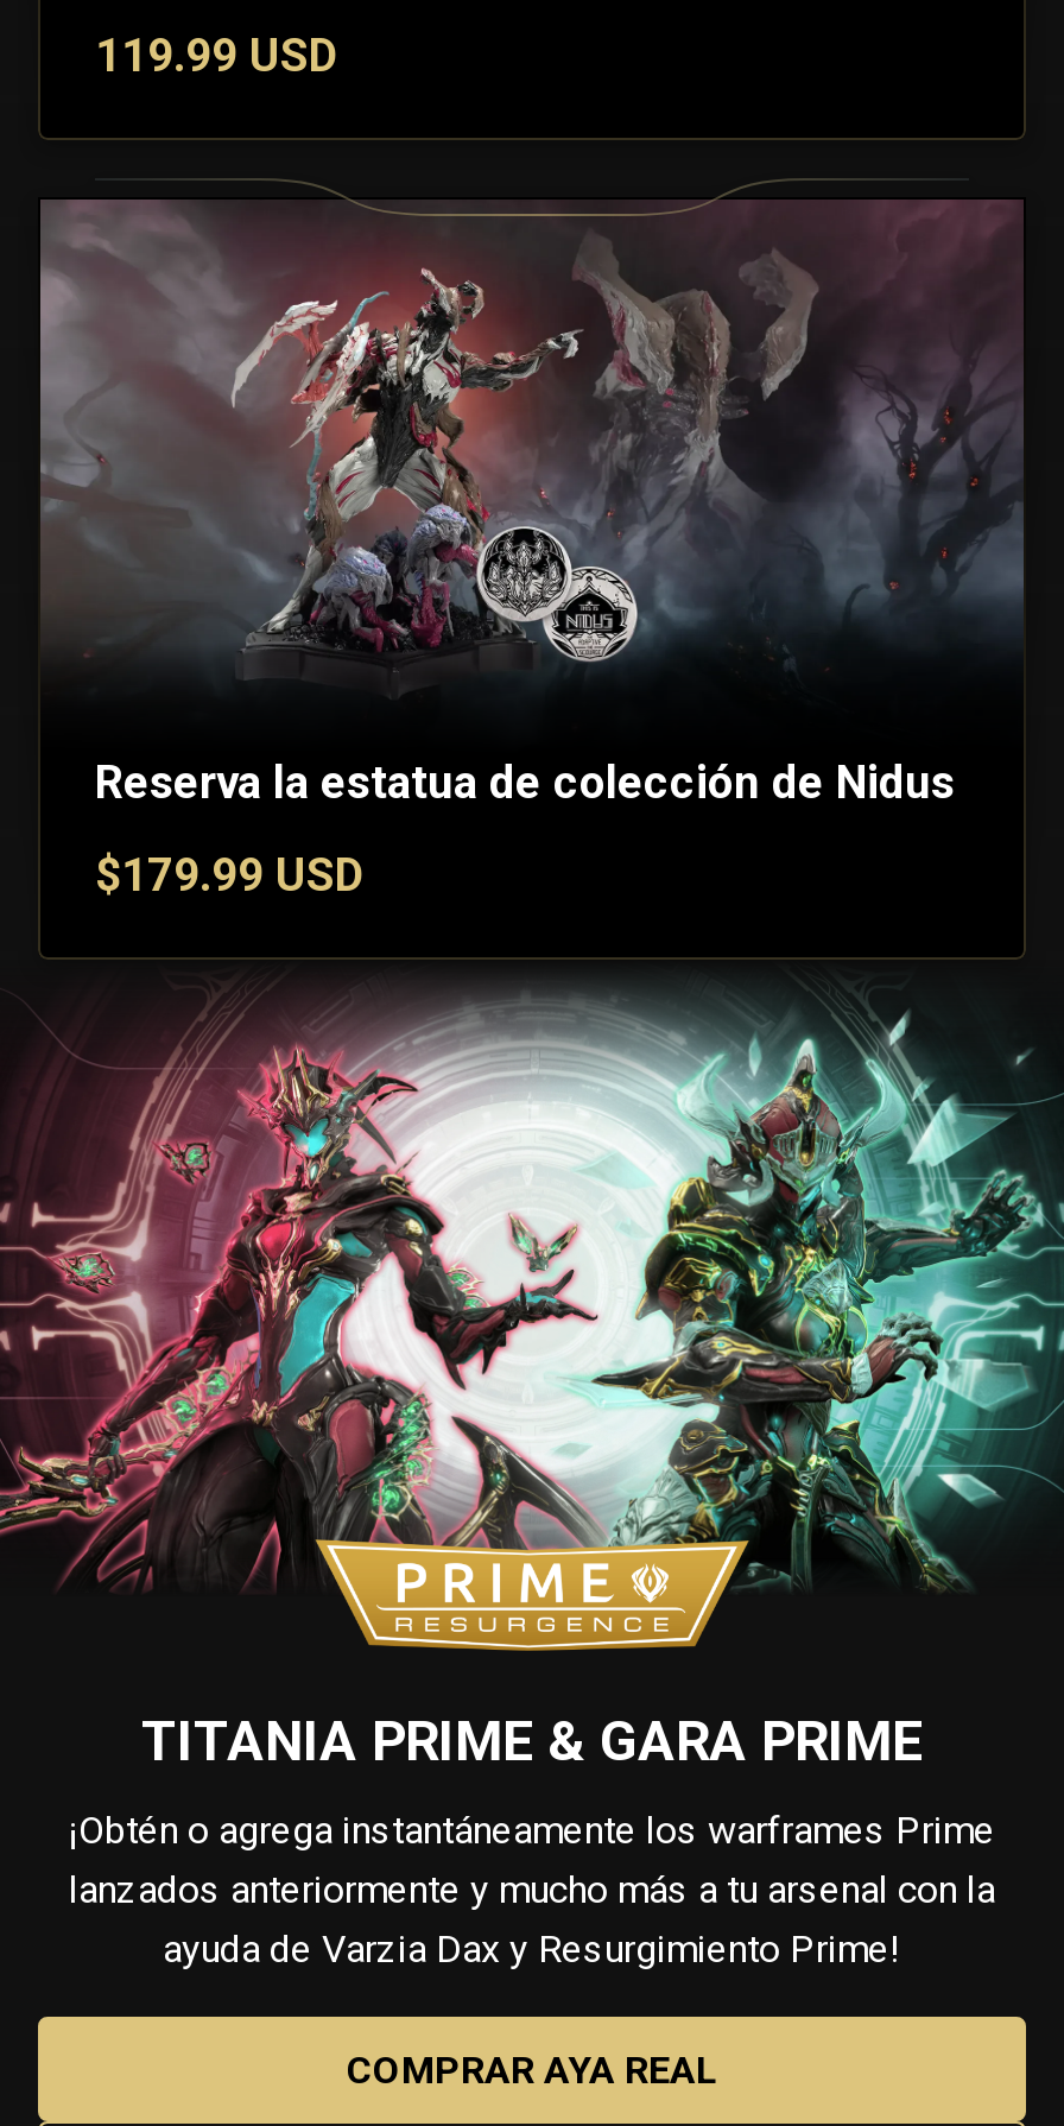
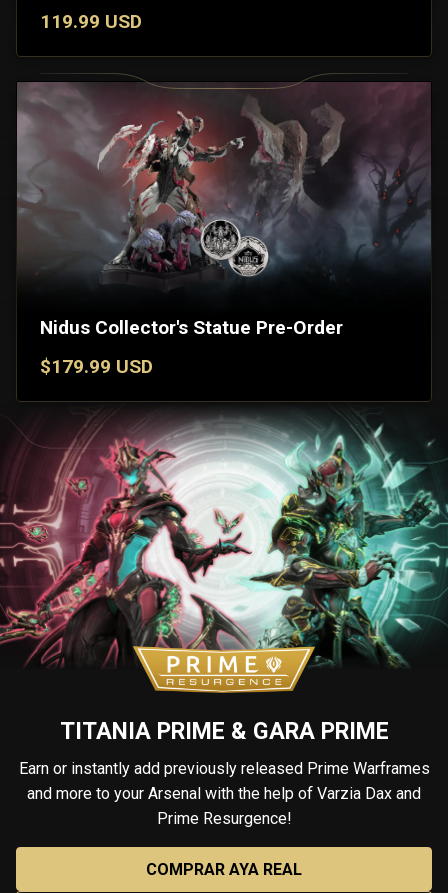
[95,754,955,809] Reserva la estatua de colección de Nidus -> [40,315,343,338] Nidus Collector's Statue Pre-Order
[69,1808,995,1972] ¡Obtén o agrega instantáneamente los warframes Prime | lanzados anteriormente y mucho más a tu arsenal con la | ayuda de Varzia Dax y Resurgimiento Prime! -> [18,759,429,828] Earn or instantly add previously released Prime Warframes | and more to your Arsenal with the help of Varzia Dax and | Prime Resurgence!

